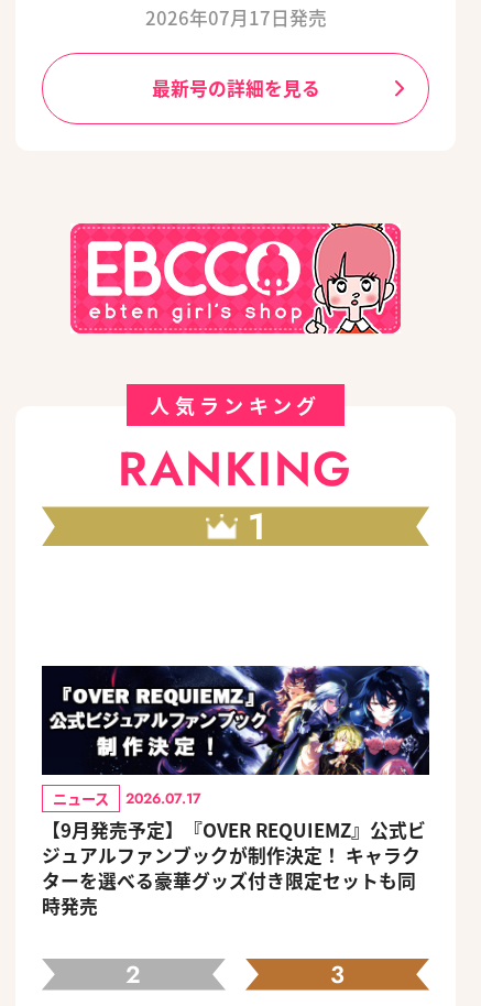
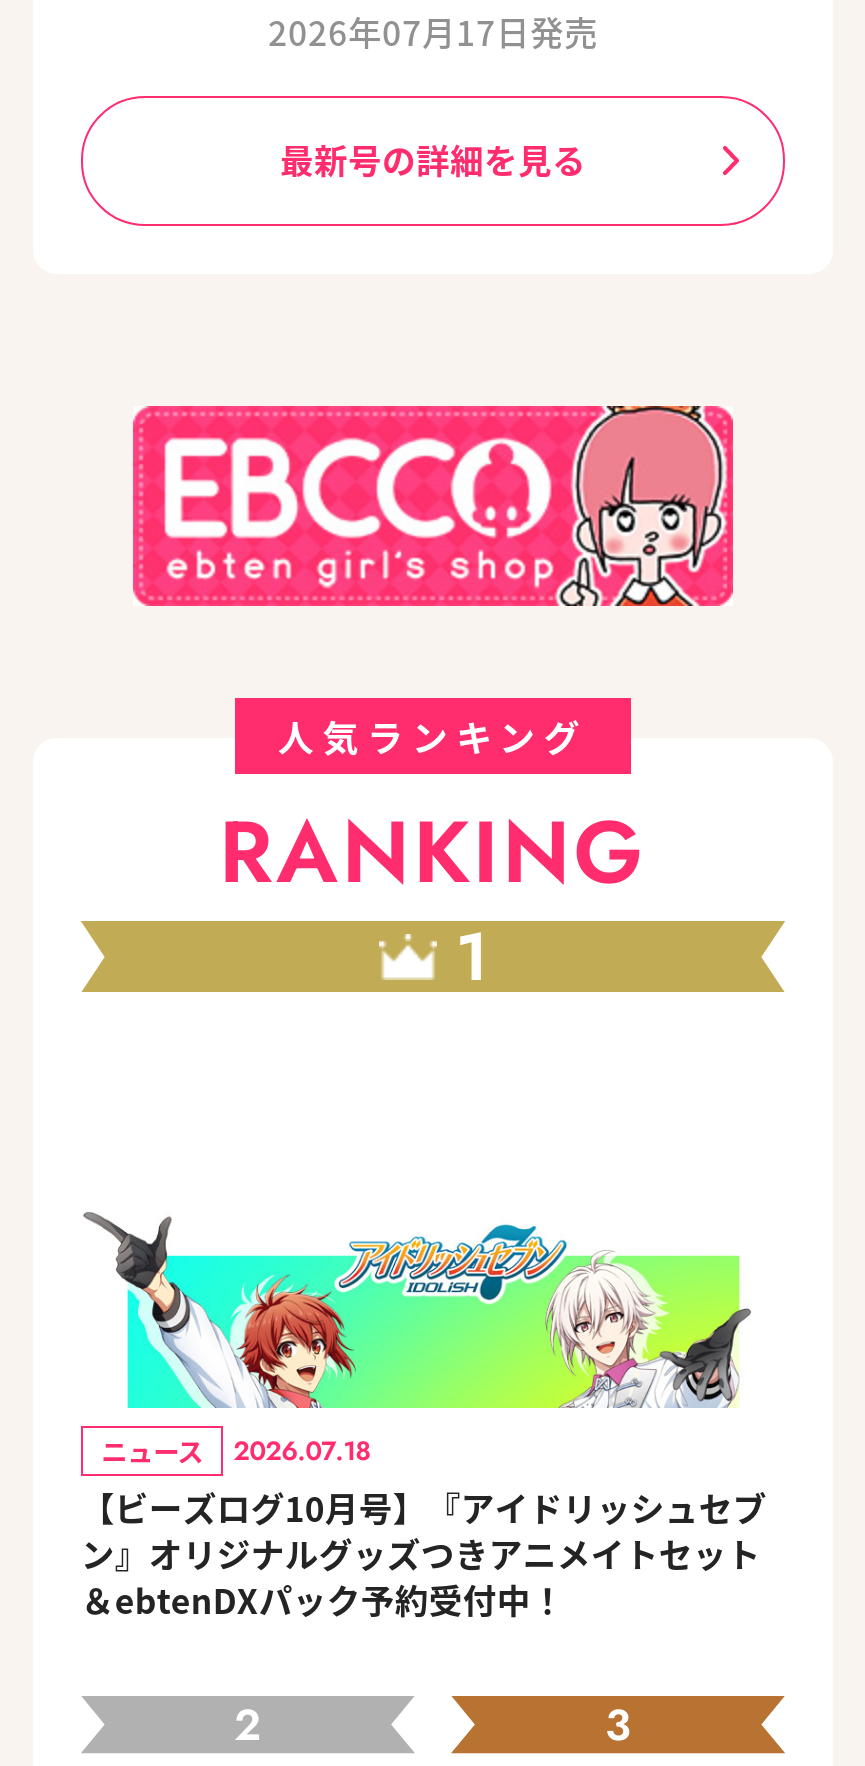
[41,665,430,919] [image] | 2026.07.17 | 【9月発売予定】『OVER REQUIEMZ』公式ビ | ジュアルファンブックが制作決定！ キャラク | ターを選べる豪華グッズ付き限定セットも同 | 時発売 -> [81,1210,785,1624] [image] | 2026.07.18 | 【ビーズログ10月号】『アイドリッシュセブ | ン』オリジナルグッズつきアニメイトセット | ＆ebtenDXパック予約受付中！

